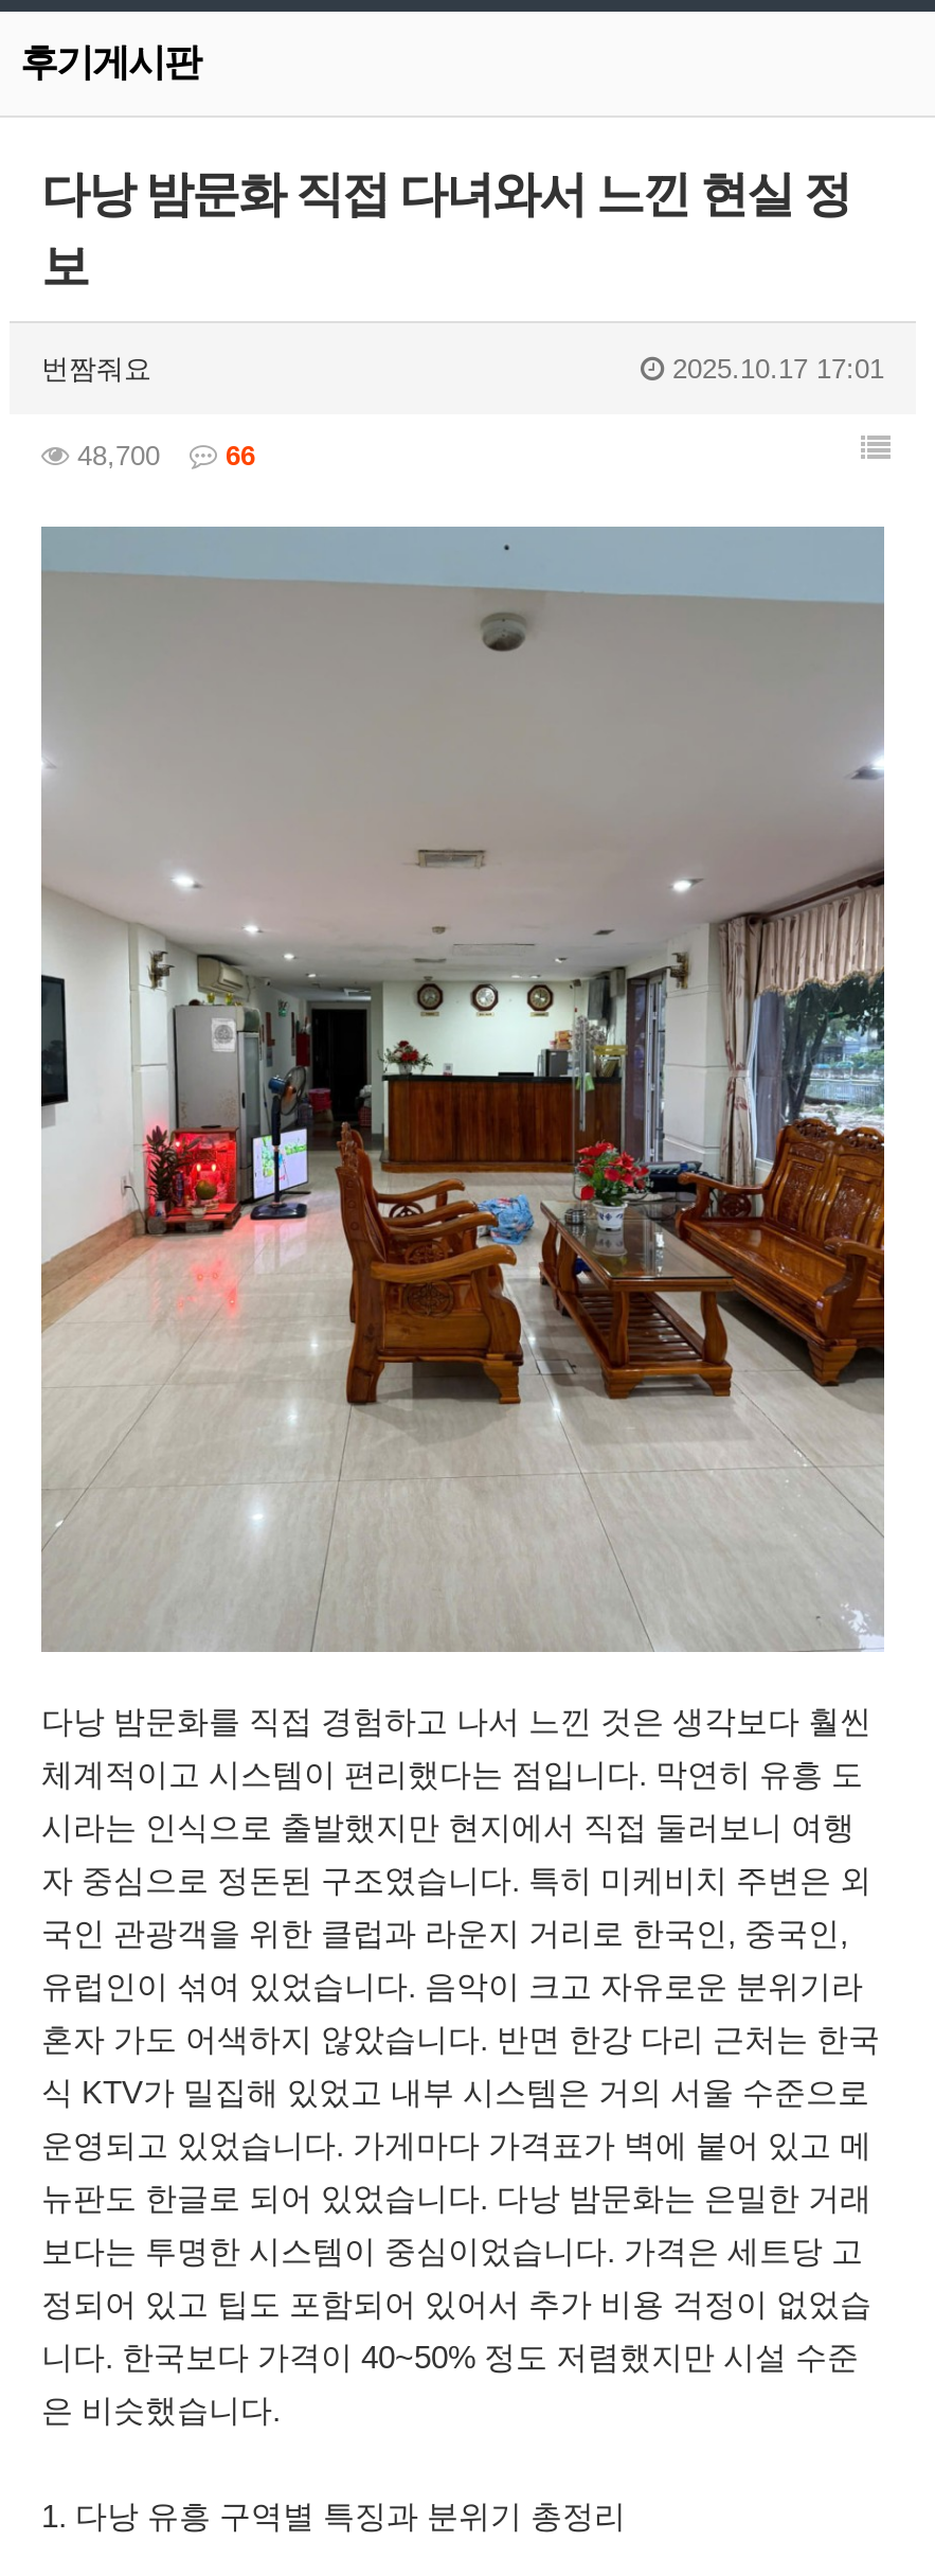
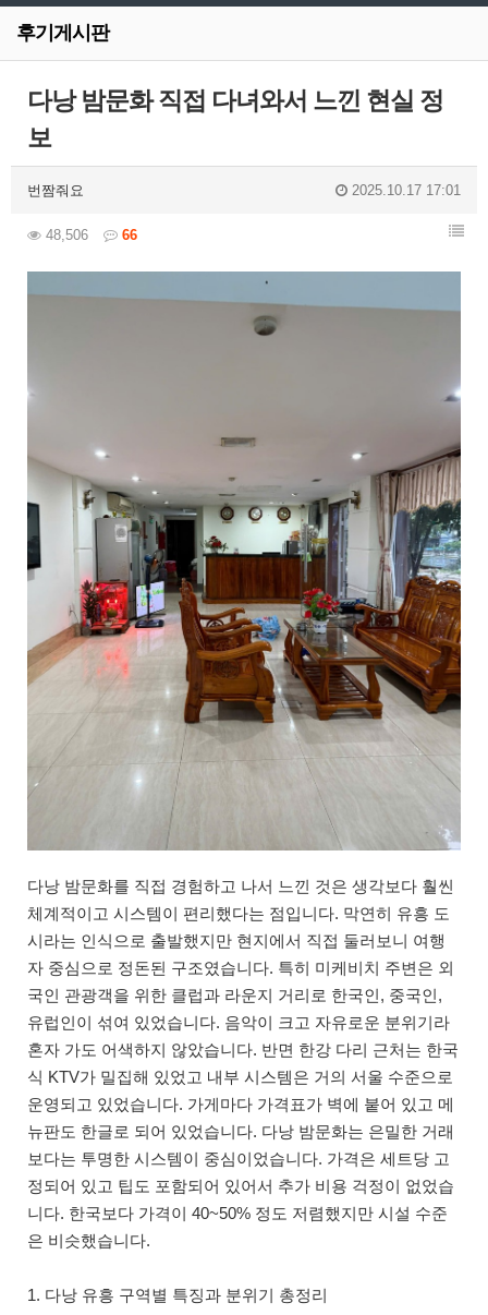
[69,440,160,472] 48,700 -> [41,227,88,243] 48,506

